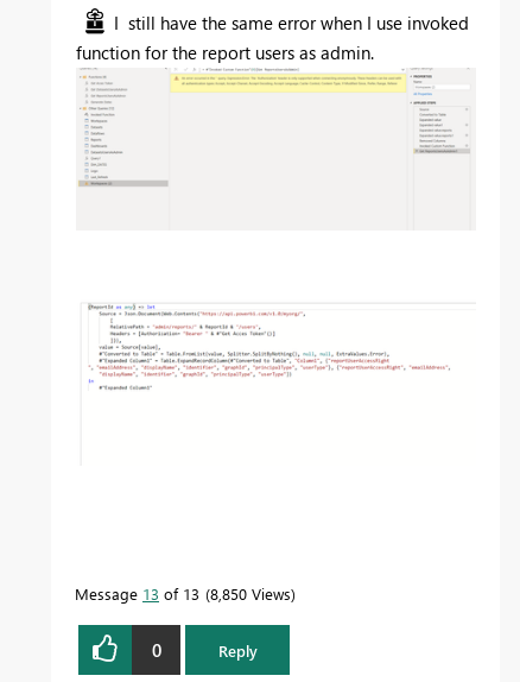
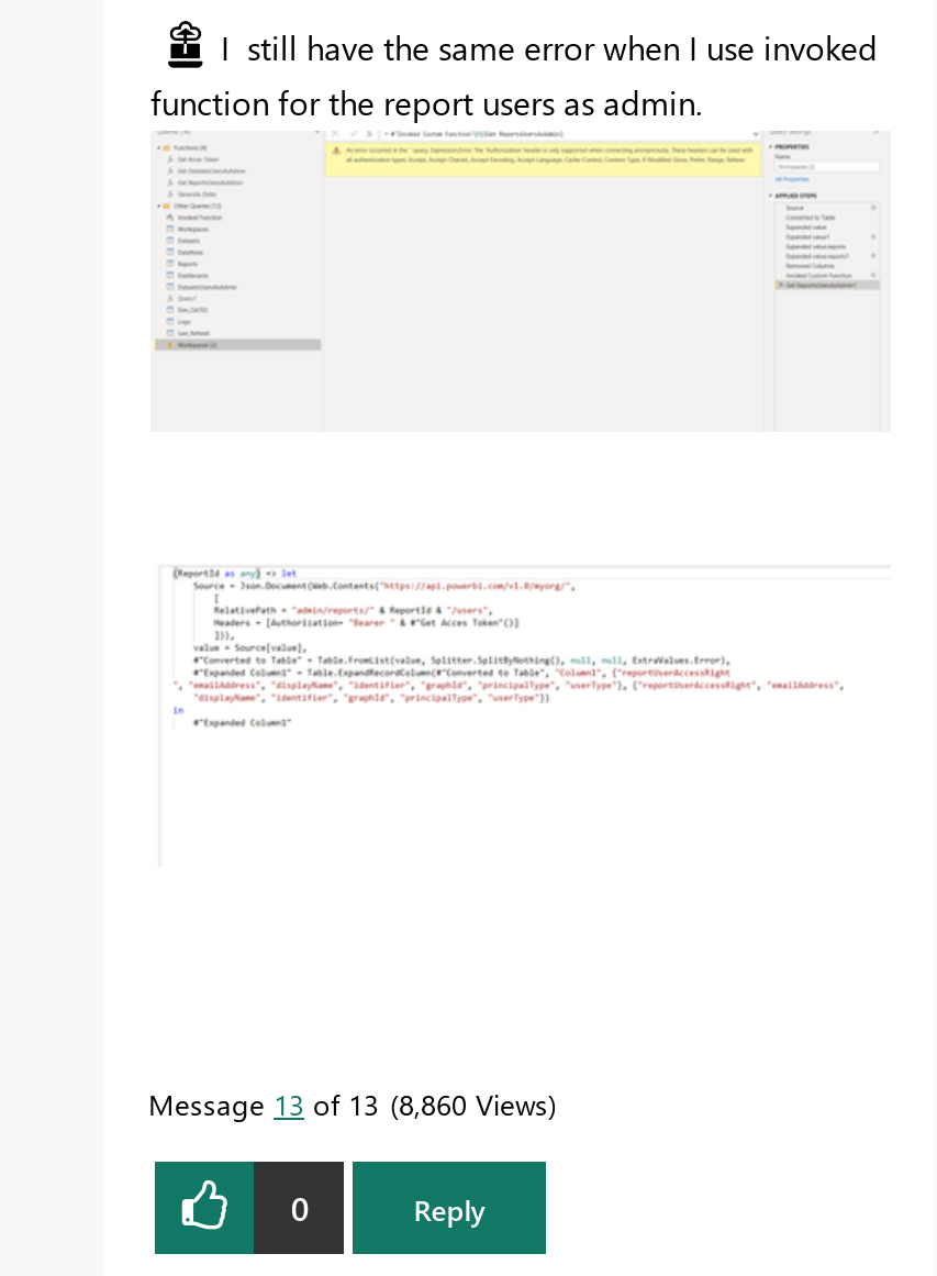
[75,584,291,604] Message 13 of 13 8,850 Views -> [148,1085,548,1123] Message 13 of 13 8,860 Views

